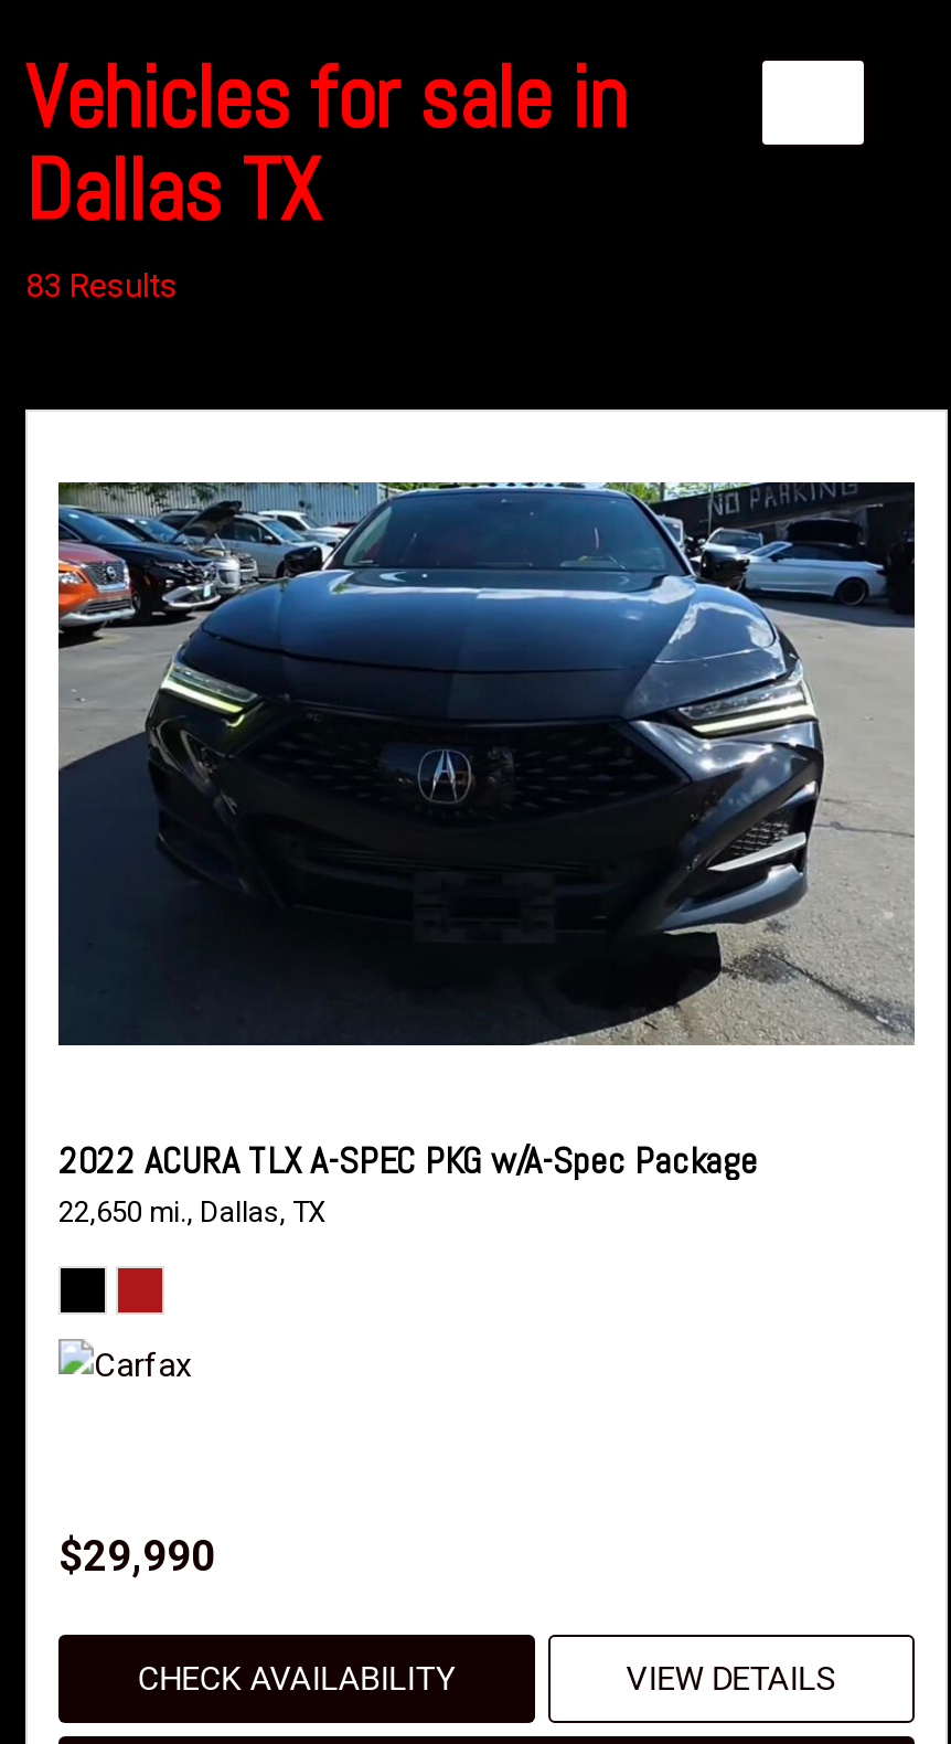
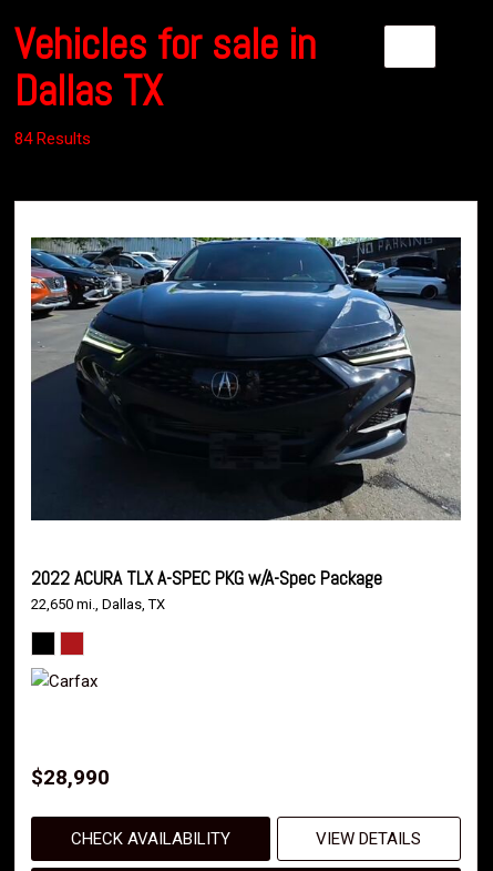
[25,267,178,307] 83 Results -> [14,129,91,149] 84 Results
[58,1532,215,1583] $29,990 -> [31,764,110,790] $28,990

